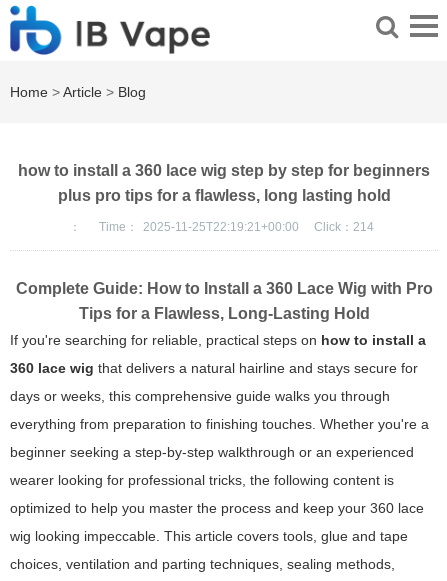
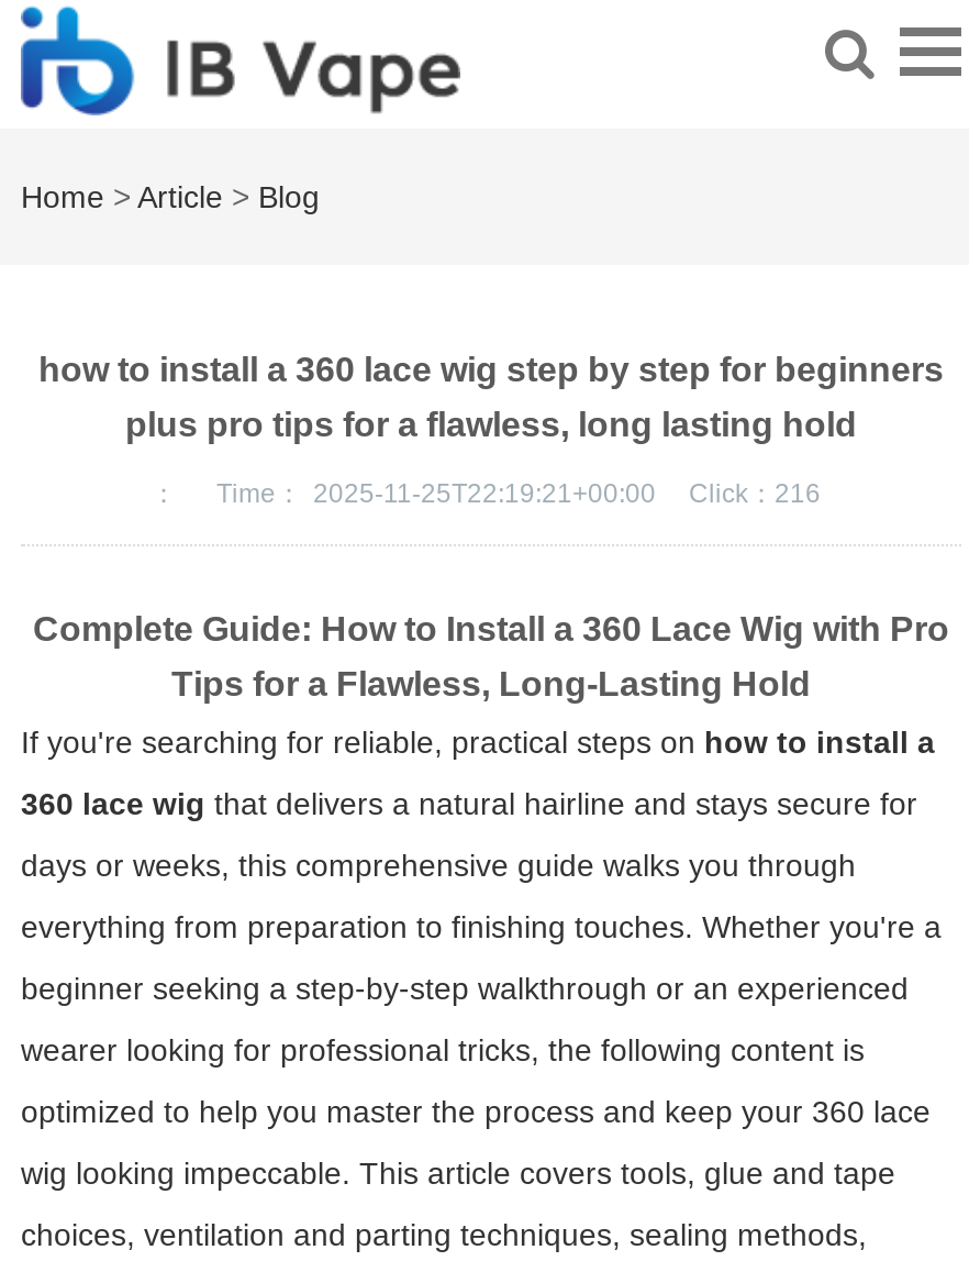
[314,220,374,234] Click：214 -> [689,479,821,510] Click：216

